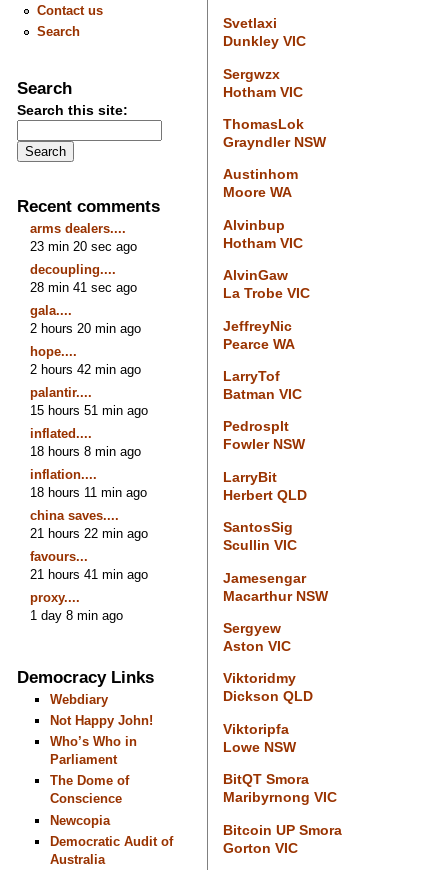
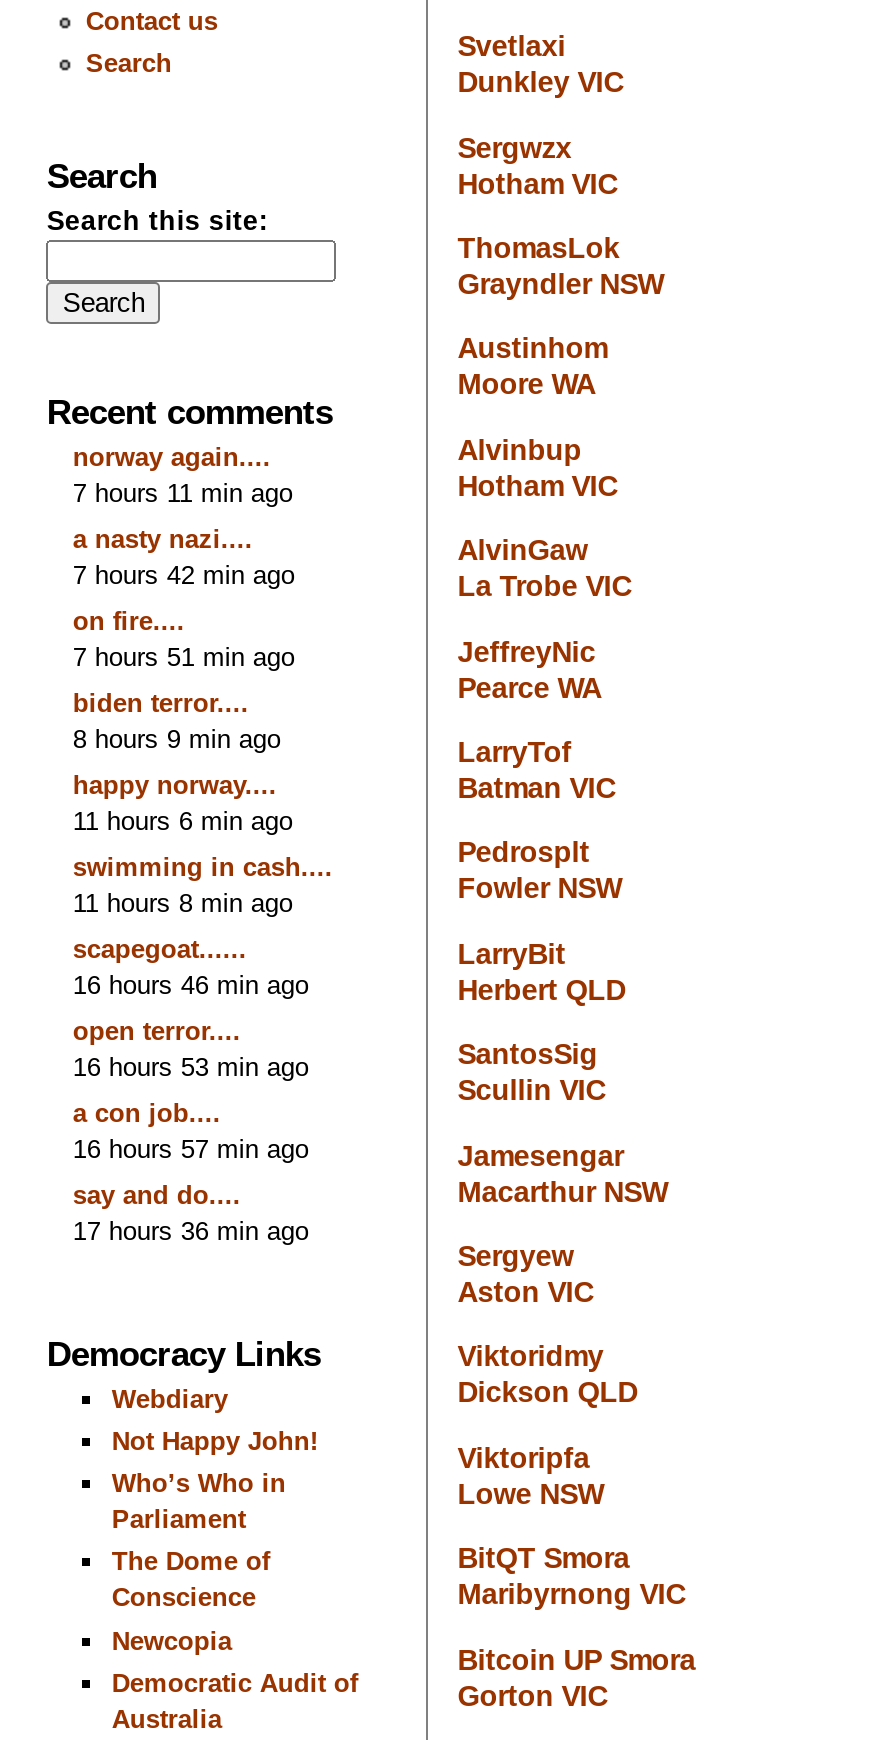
[30,220,137,253] arms dealers.... | 23 min 20 sec ago -> [73,441,293,507] norway again.... | 7 hours 11 min ago
[30,261,137,294] decoupling.... | 28 min 41 sec ago -> [73,523,295,589] a nasty nazi.... | 7 hours 42 min ago
[30,302,141,335] gala.... | 2 hours 20 min ago -> [73,605,295,671] on fire.... | 7 hours 51 min ago
[30,343,141,376] hope.... | 2 hours 42 min ago -> [73,687,281,753] biden terror.... | 8 hours 9 min ago
[30,384,148,417] palantir.... | 15 hours 51 min ago -> [73,769,293,835] happy norway.... | 11 hours 6 min ago
[30,425,141,458] inflated.... | 18 hours 8 min ago -> [73,851,333,917] swimming in cash.... | 11 hours 8 min ago
[30,466,147,499] inflation.... | 18 hours 11 min ago -> [73,933,309,999] scapegoat...... | 16 hours 46 min ago
[30,507,148,540] china saves.... | 21 hours 22 min ago -> [73,1015,309,1081] open terror.... | 16 hours 53 min ago
[30,548,148,581] favours... | 21 hours 41 min ago -> [73,1097,309,1163] a con job.... | 16 hours 57 min ago
[30,589,123,622] proxy.... | 1 day 8 min ago -> [73,1179,309,1245] say and do.... | 17 hours 36 min ago

